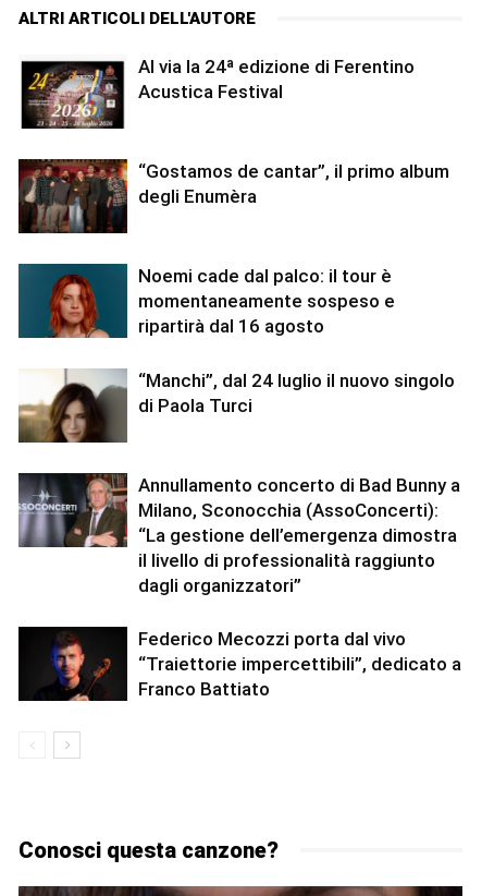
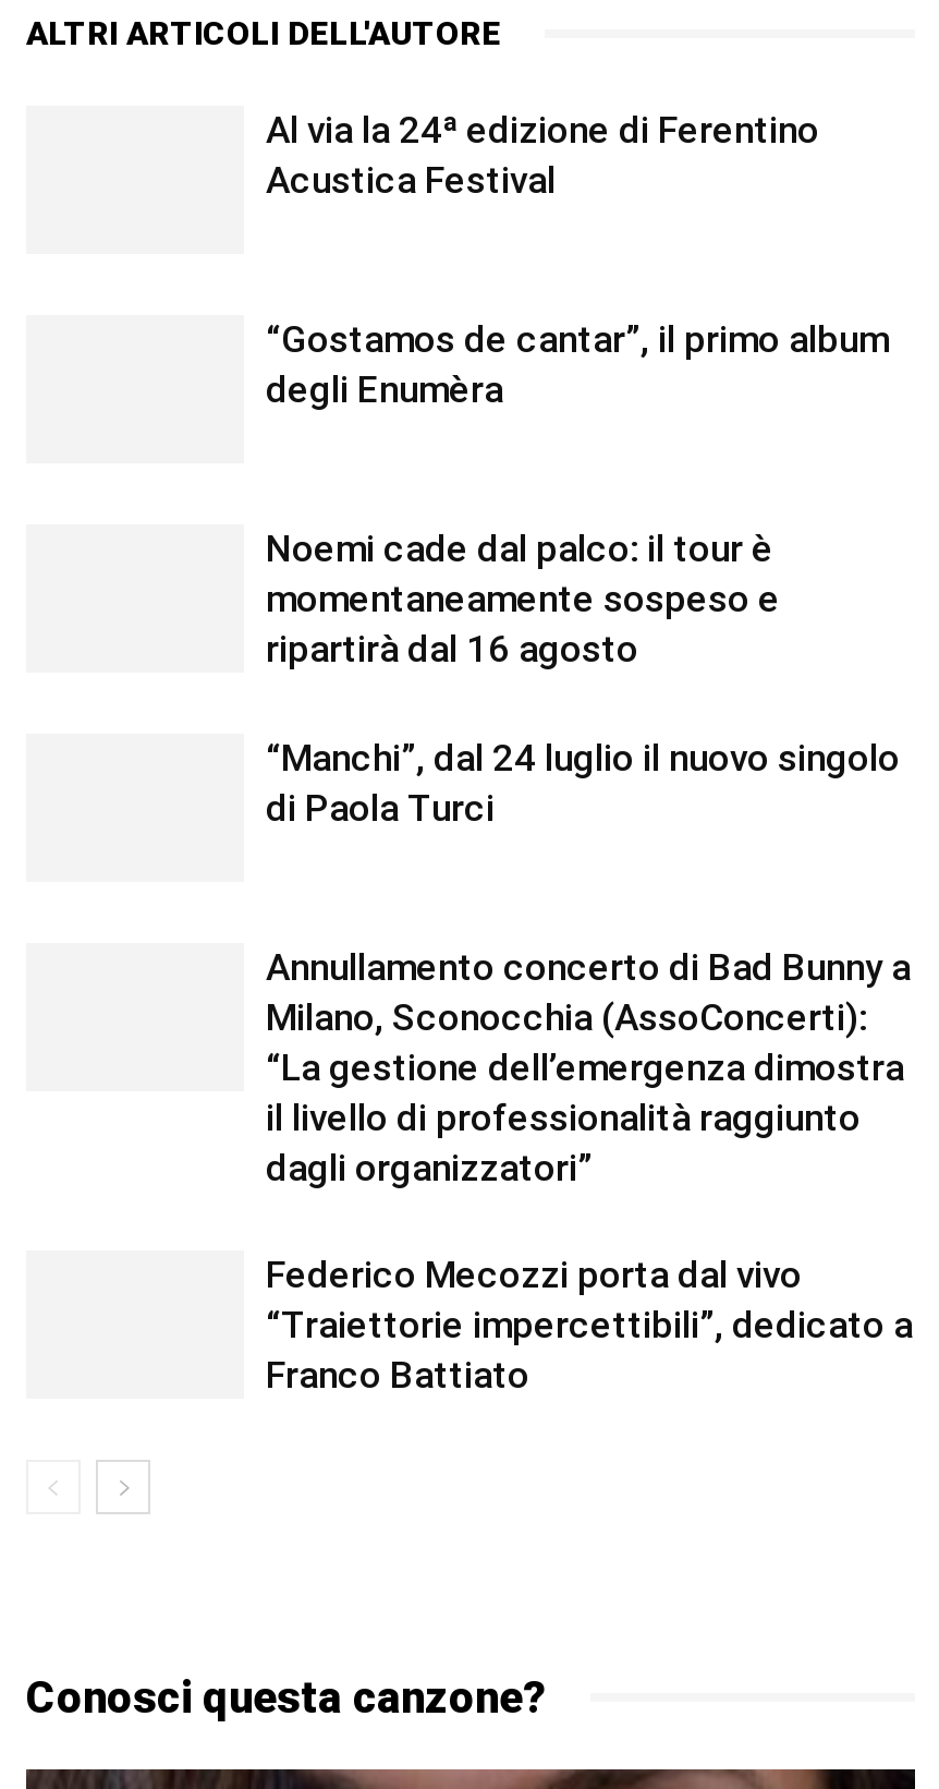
[21,60,125,130] [image] -> none
[17,158,128,234] [image] -> none
[17,263,128,339] [image] -> none
[17,368,128,444] [image] -> none
[17,472,128,548] [image] -> none
[17,626,128,702] [image] -> none

